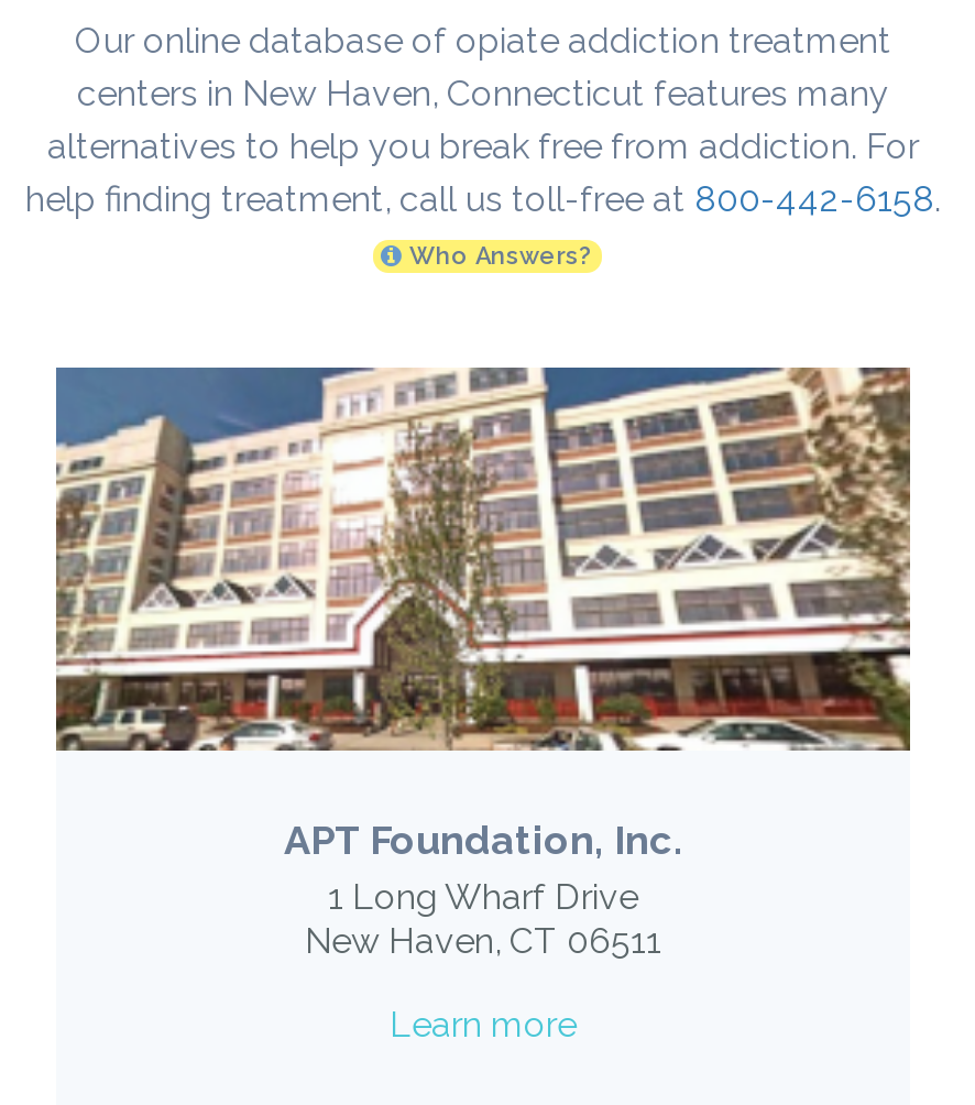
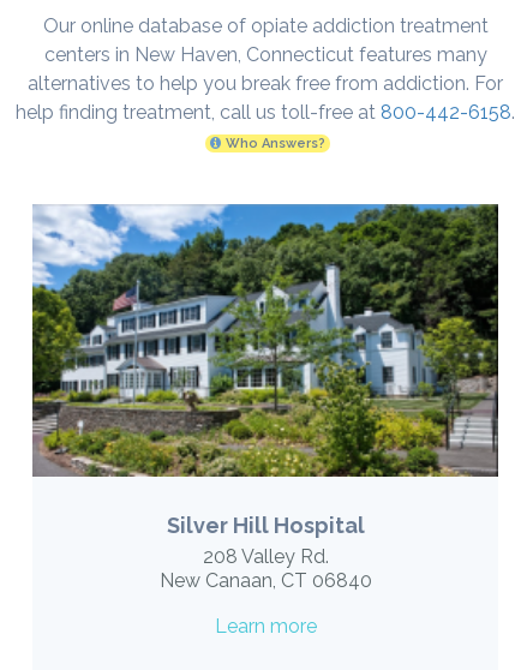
[54,365,912,963] [image] | APT Foundation, Inc. | 1 Long Wharf Drive | New Haven, CT 06511 -> [31,203,499,592] [image] | Silver Hill Hospital | 208 Valley Rd. | New Canaan, CT 06840

